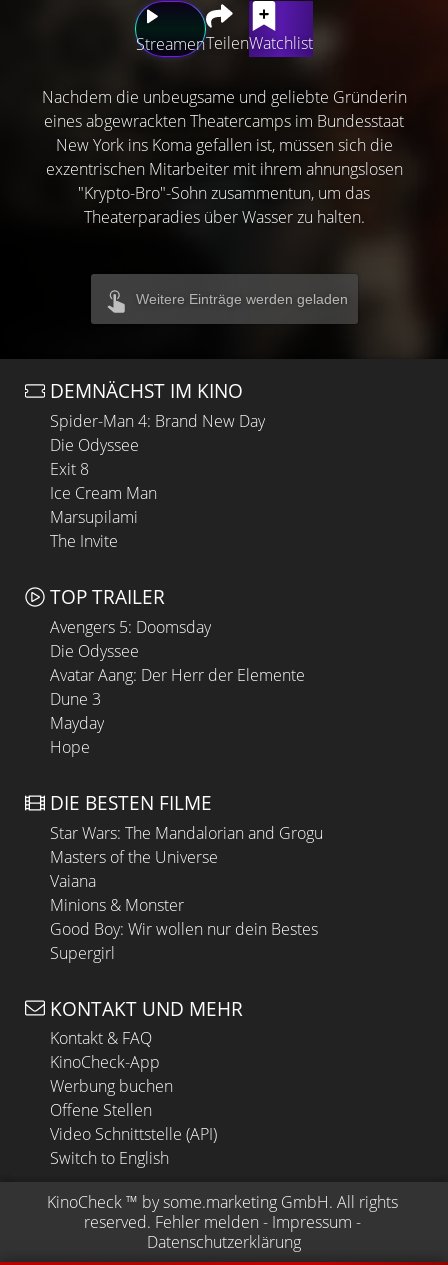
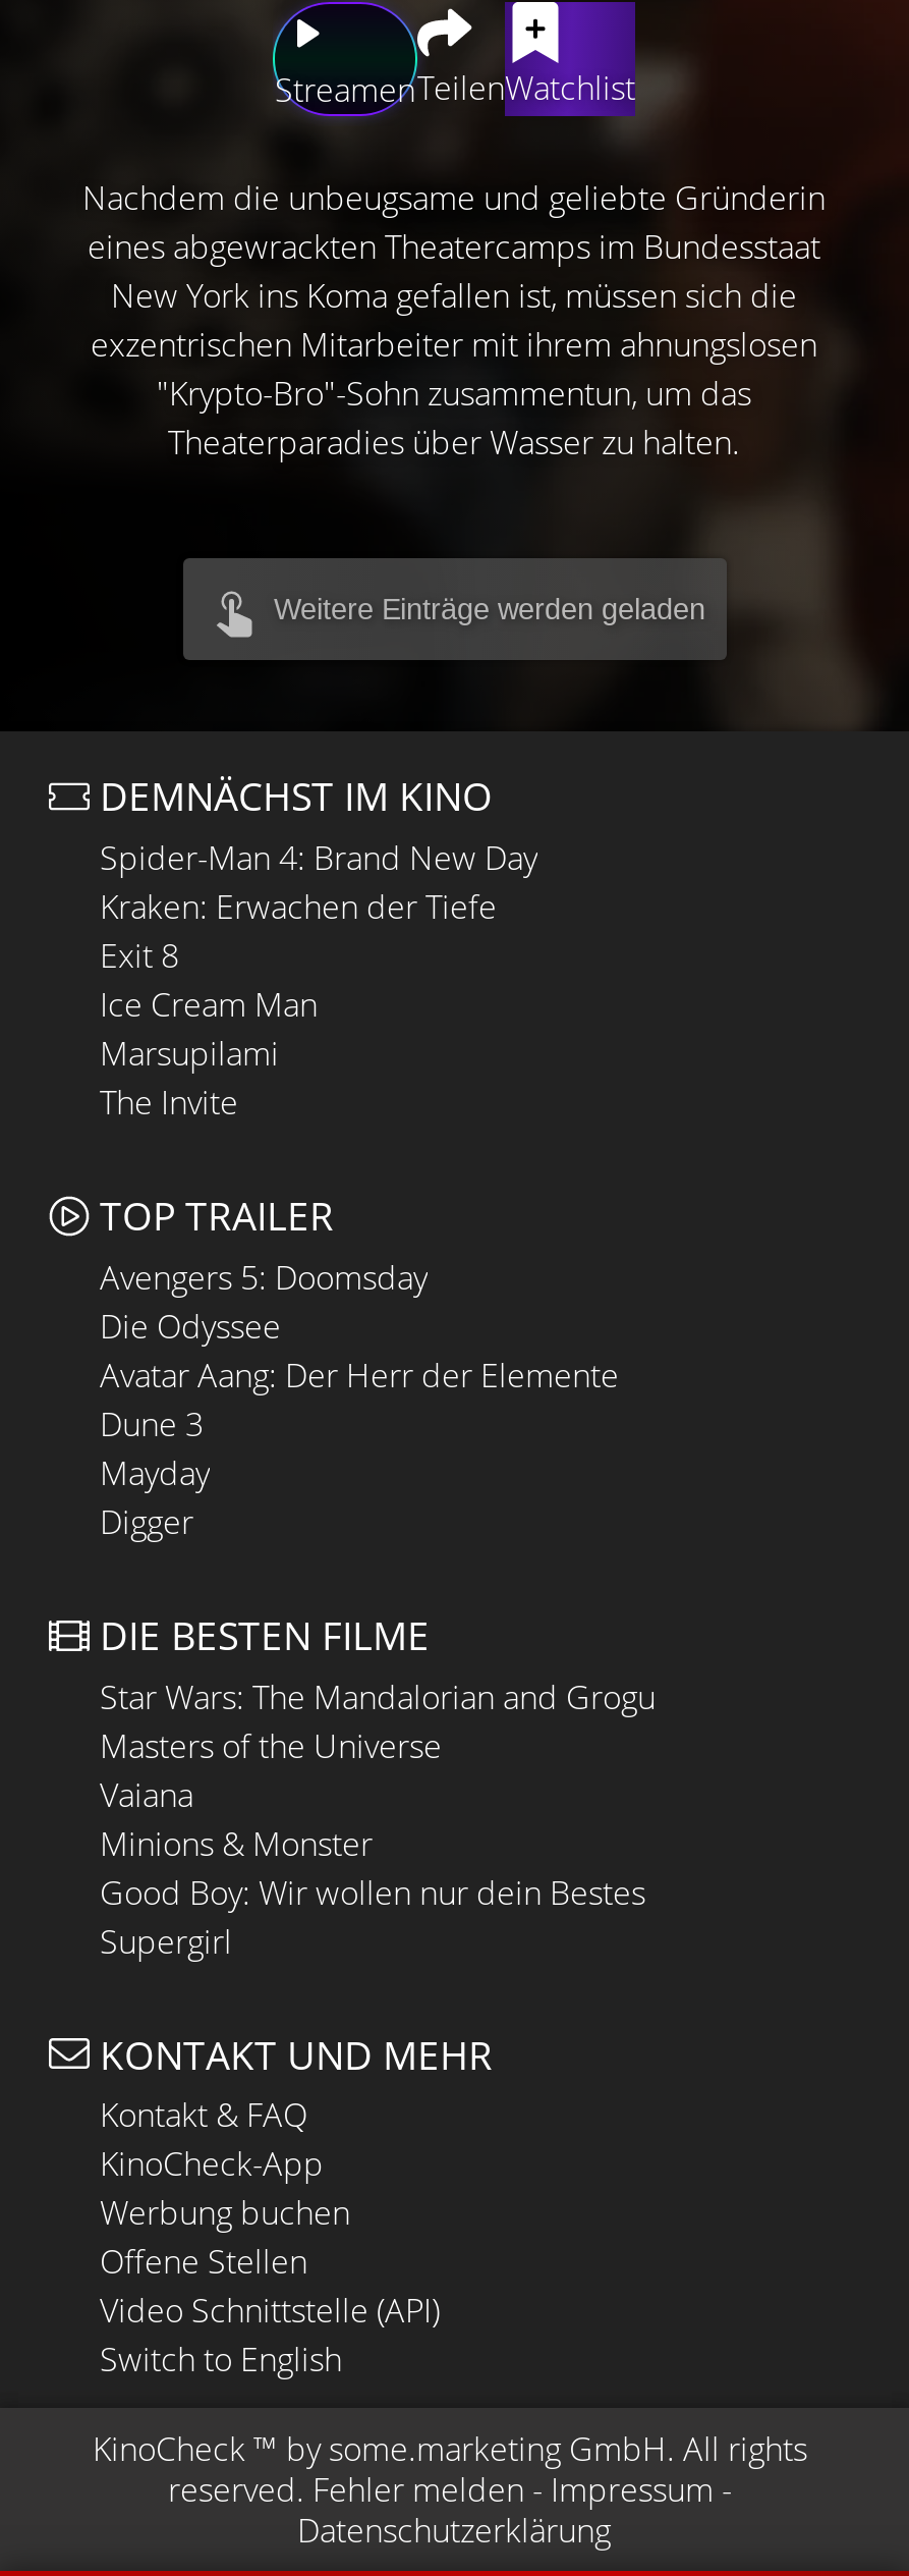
[50,434,139,456] Die Odyssee -> [100,884,497,929] Kraken: Erwachen der Tiefe
[50,736,90,758] Hope -> [100,1499,193,1544] Digger

